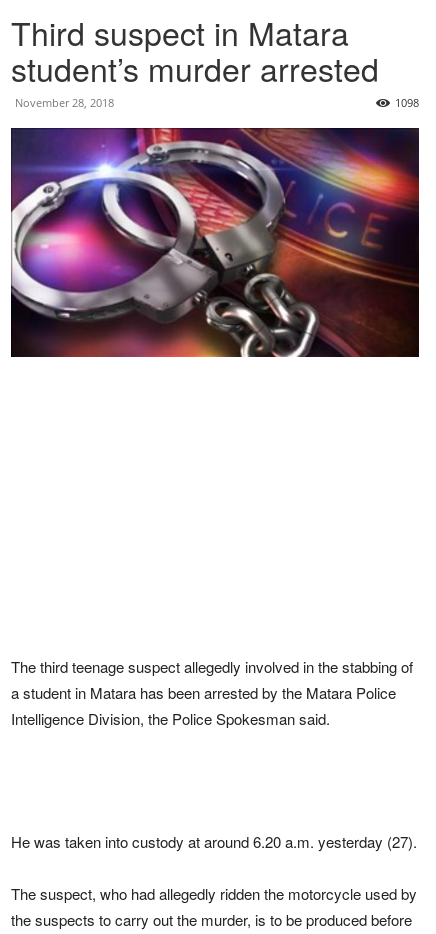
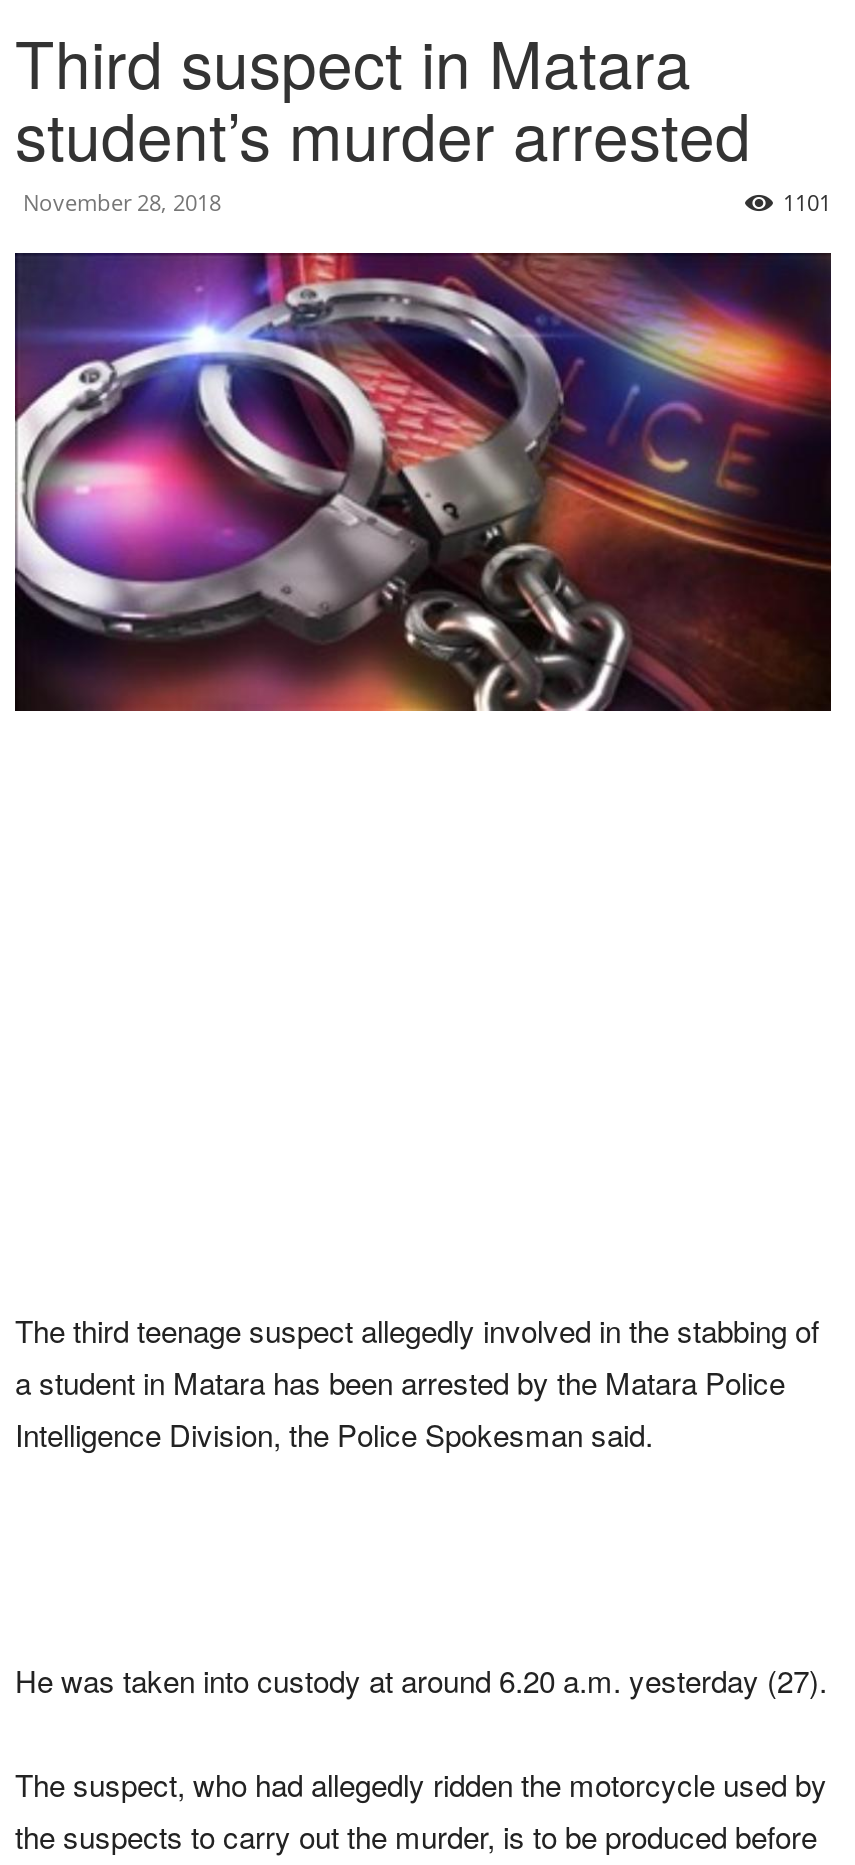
[395,95,419,110] 1098 -> [783,187,831,217] 1101

